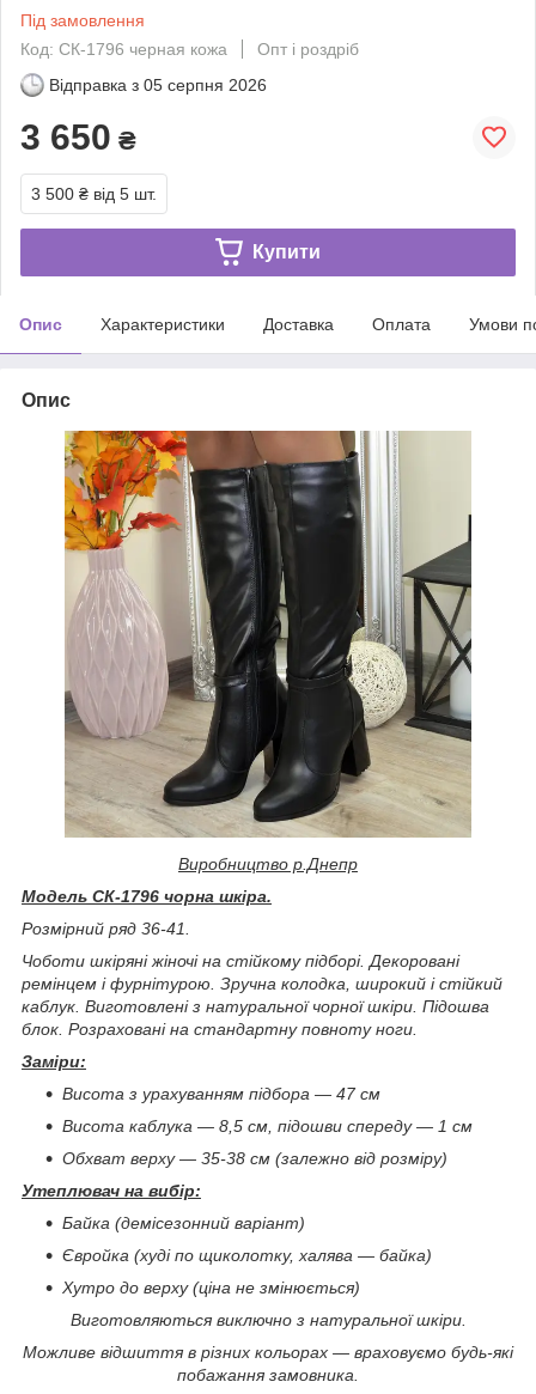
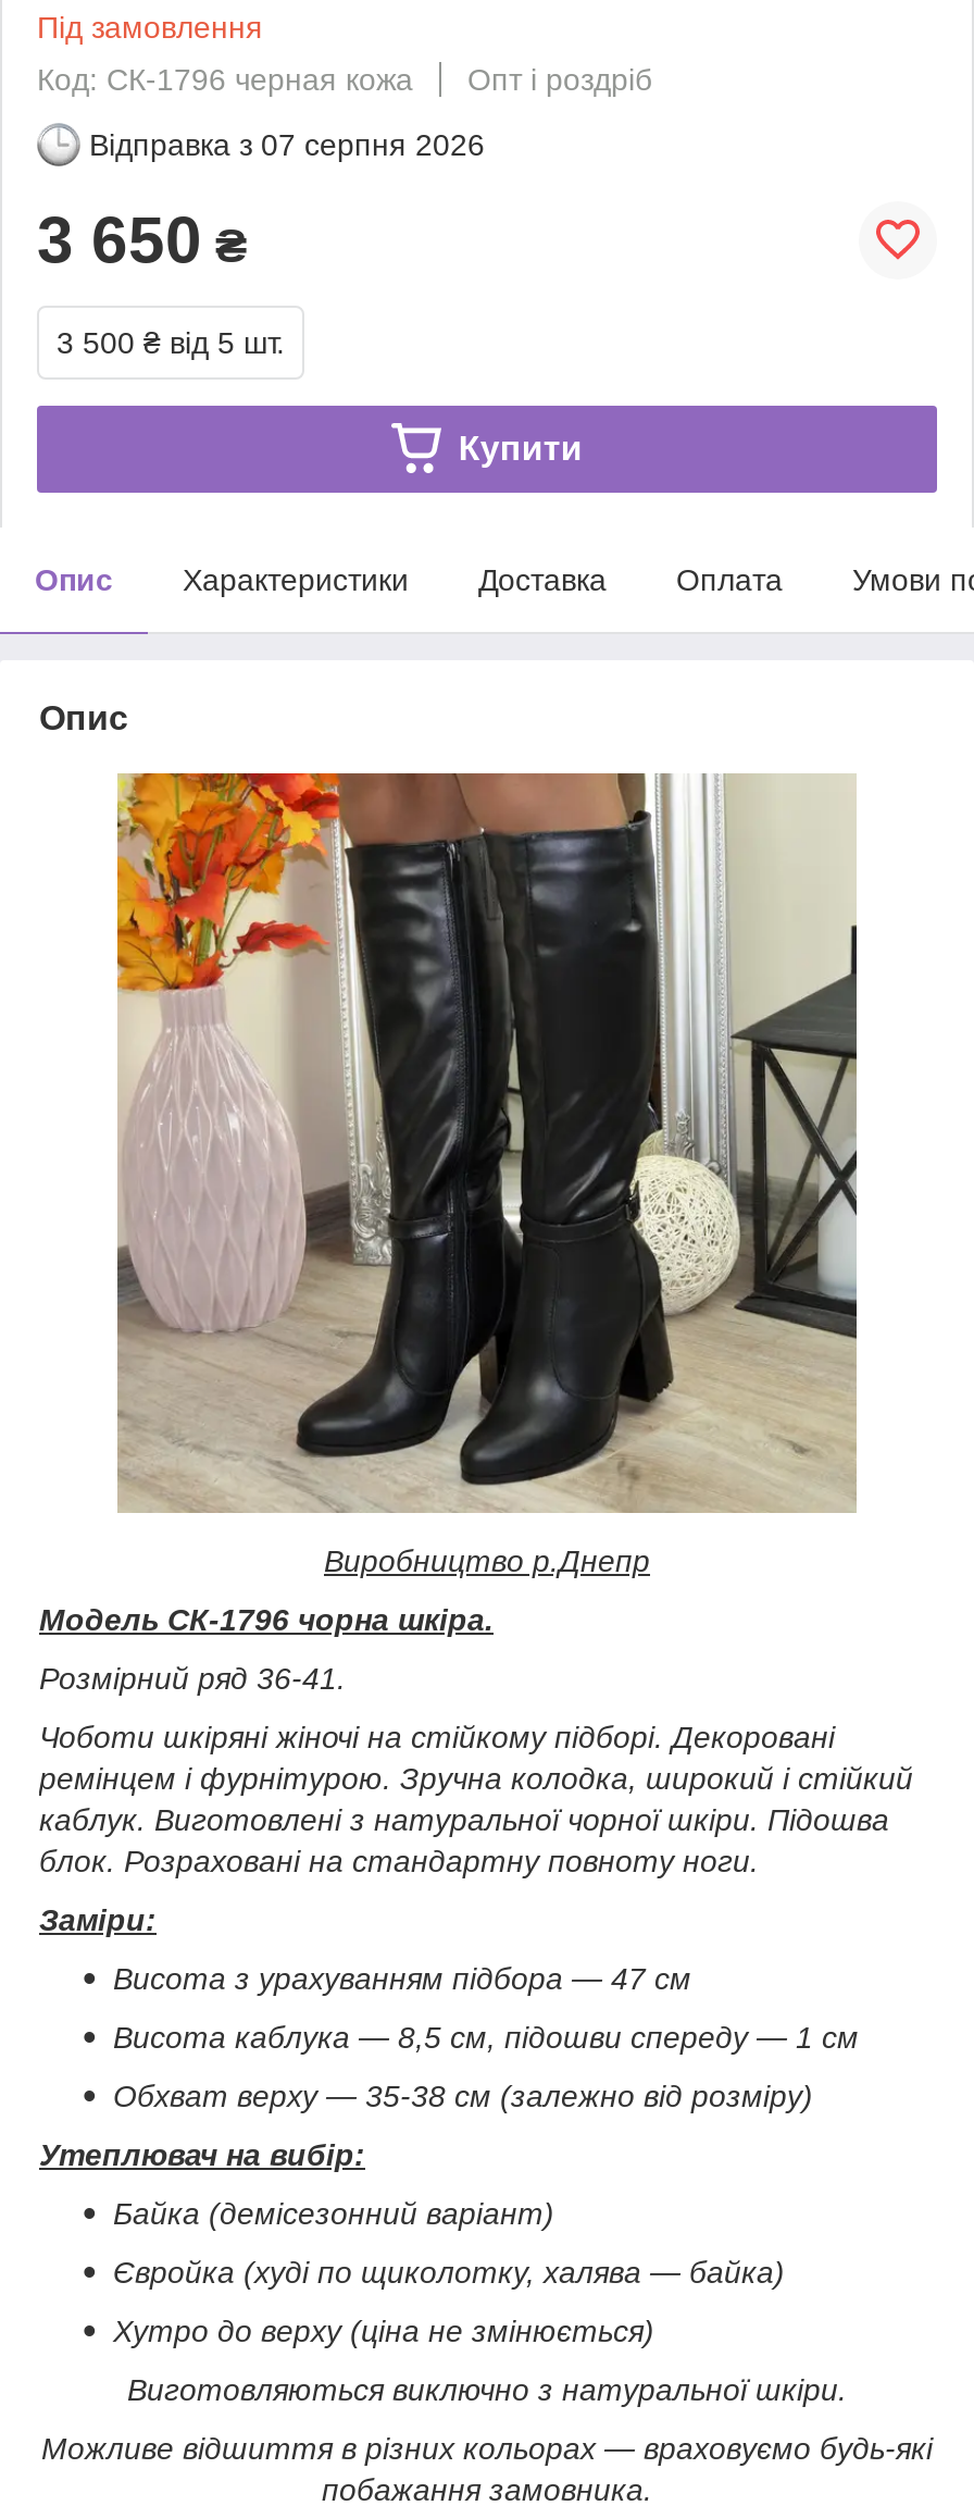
[49,75,267,94] Відправка з 05 серпня 2026 -> [89,127,485,162] Відправка з 07 серпня 2026

